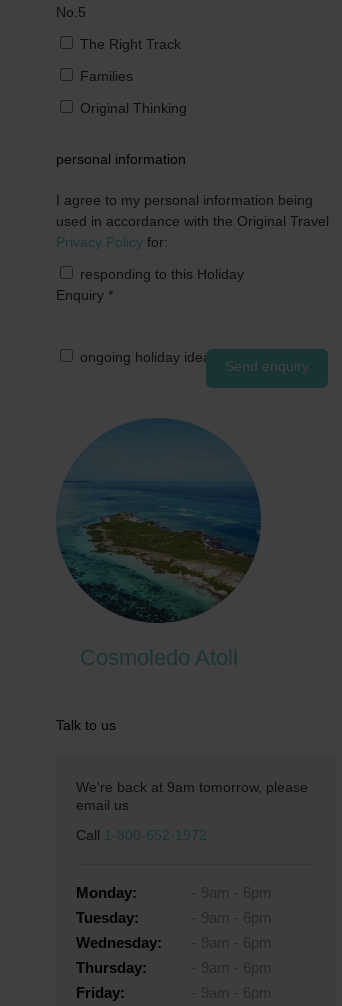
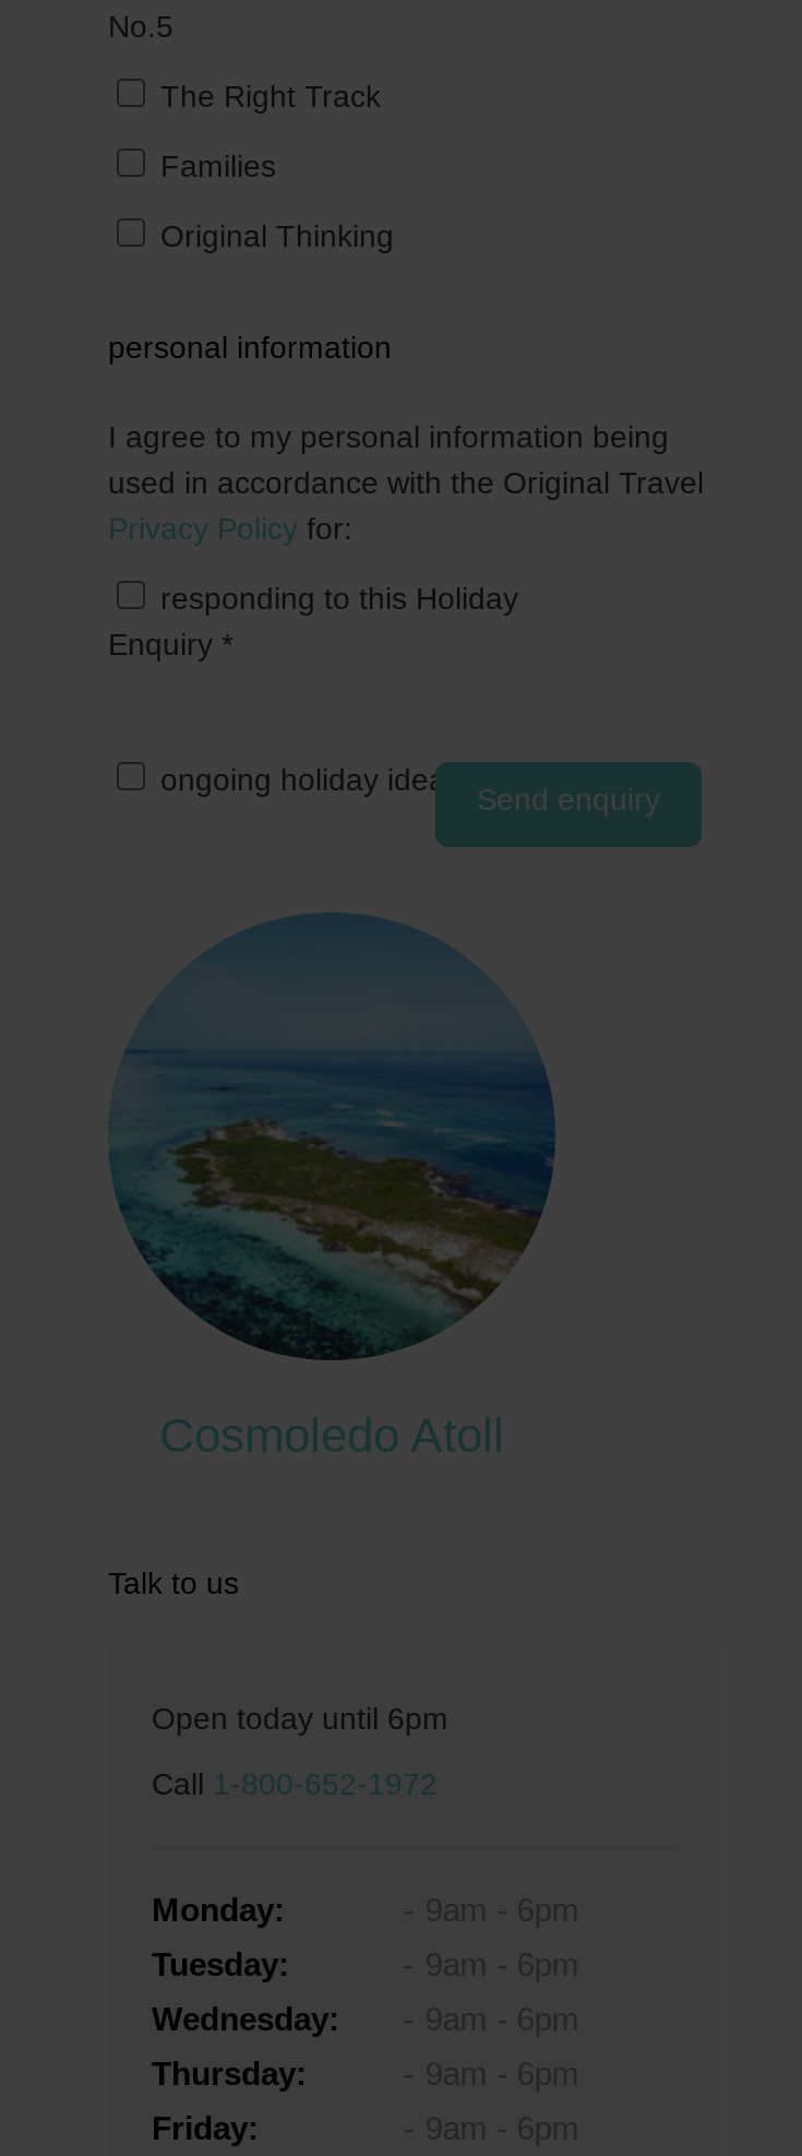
[76,779,308,813] We're back at 9am tomorrow, please | email us -> [152,1701,448,1736] Open today until 6pm

